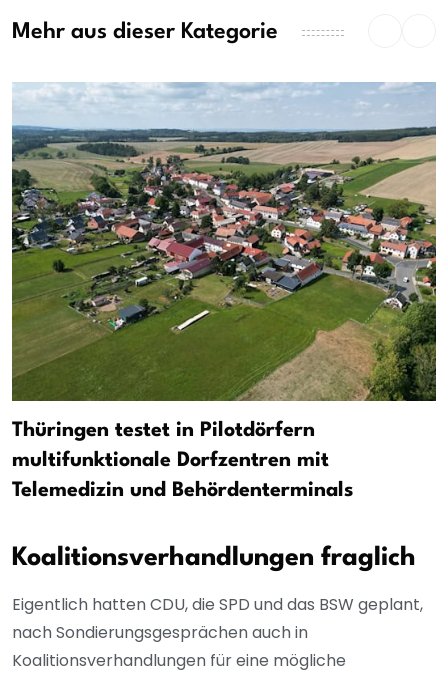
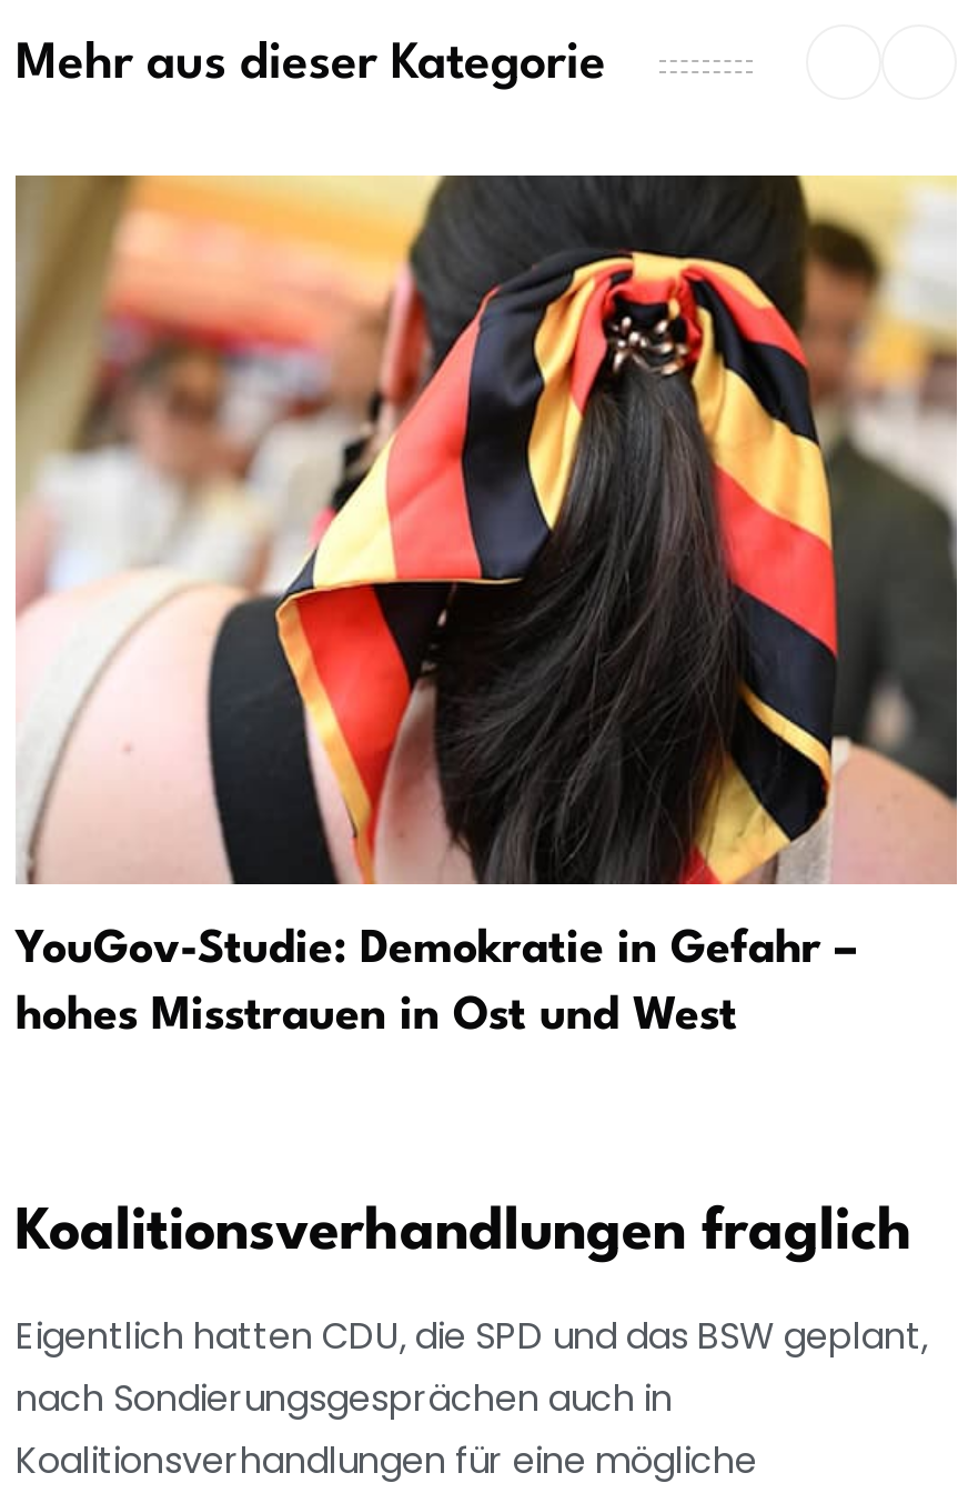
[11,82,437,501] [image] | Thüringen testet in Pilotdörfern | multifunktionale Dorfzentren mit | Telemedizin und Behördenterminals -> [13,173,957,1039] [image] | YouGov-Studie: Demokratie in Gefahr – | hohes Misstrauen in Ost und West

